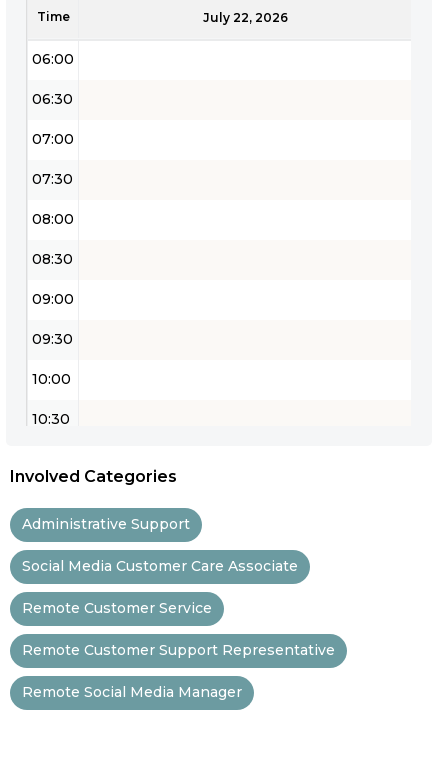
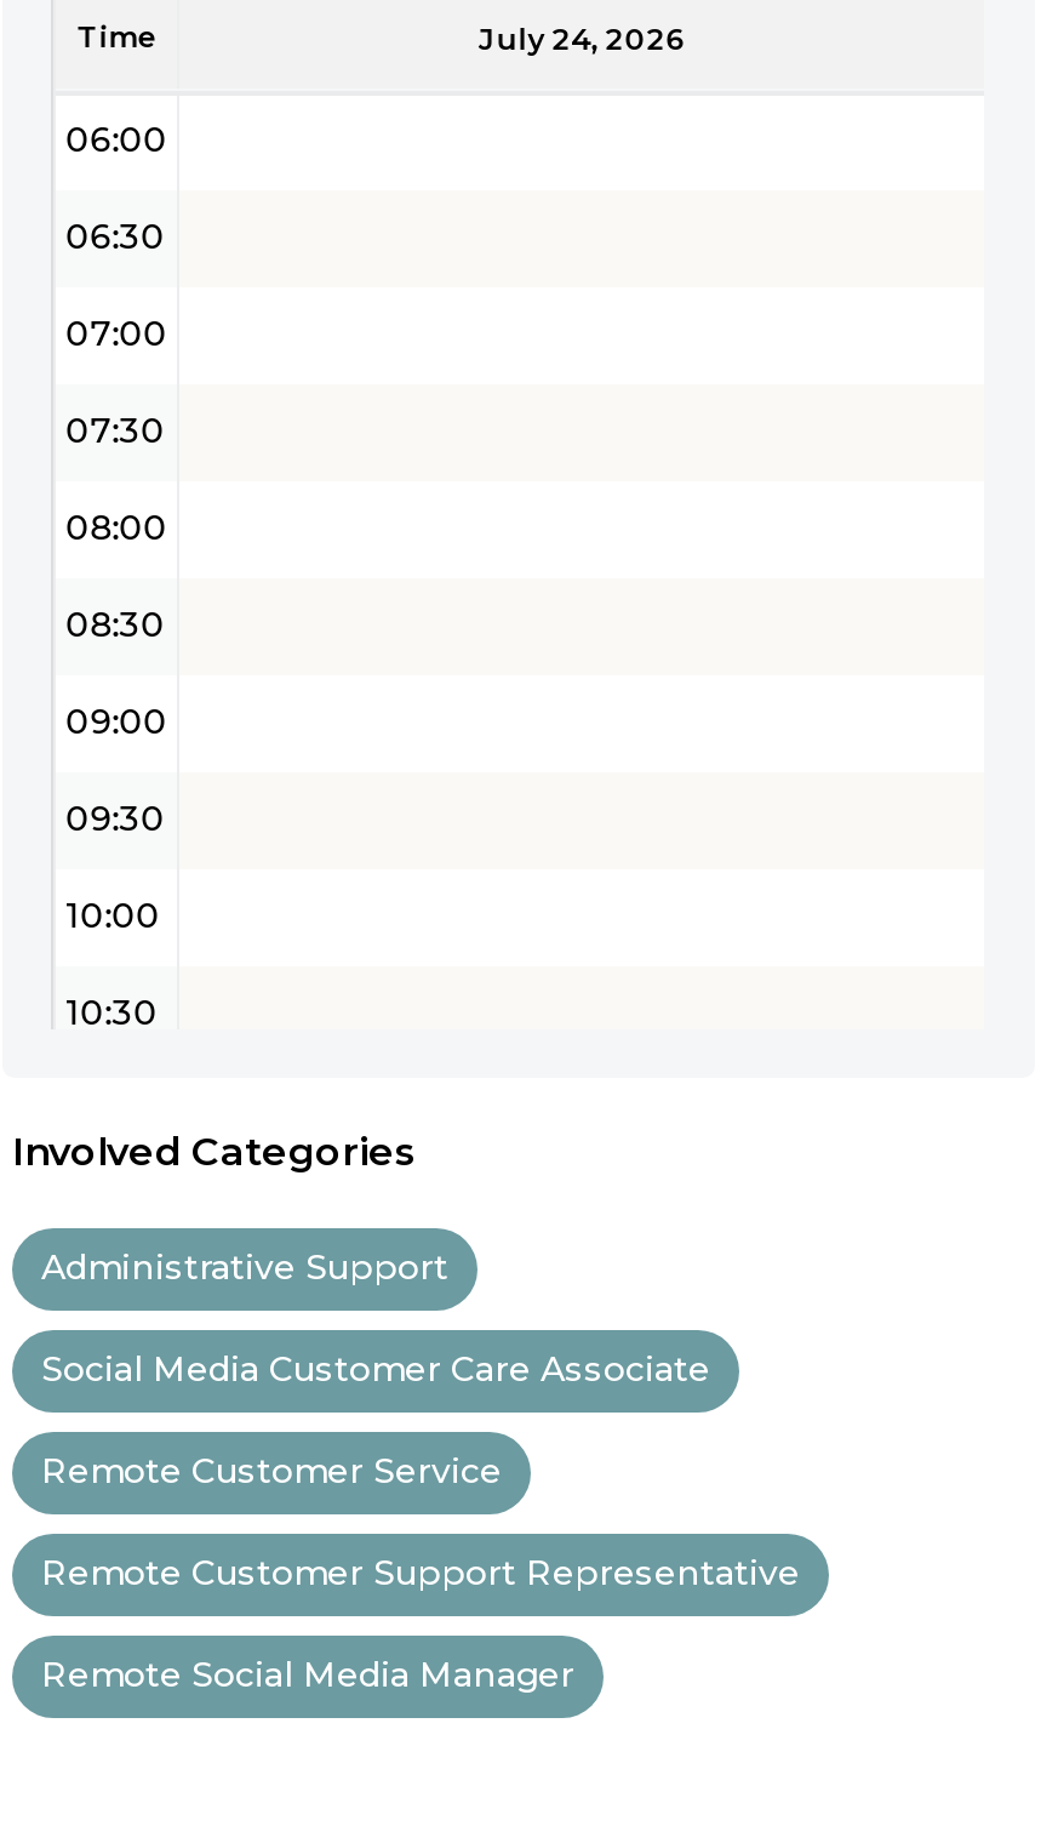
[203,10,288,25] July 22, 2026 -> [479,20,685,57] July 24, 2026

